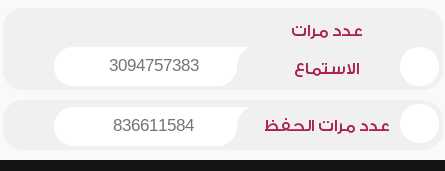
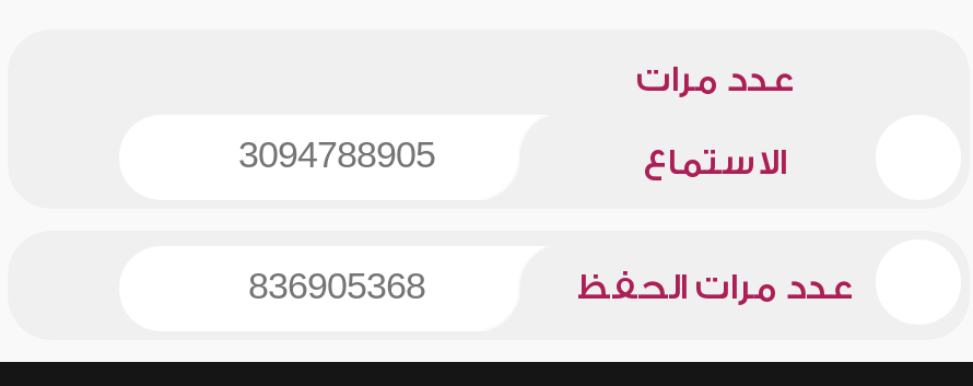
[108,57,198,75] 3094757383 -> [238,138,435,177] 3094788905
[113,117,194,135] 836611584 -> [248,268,425,307] 836905368

